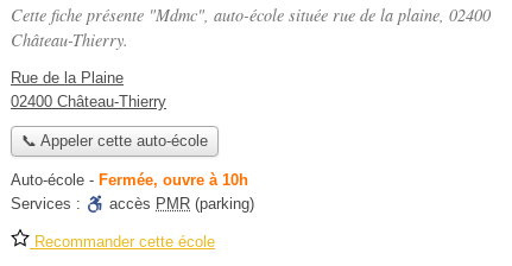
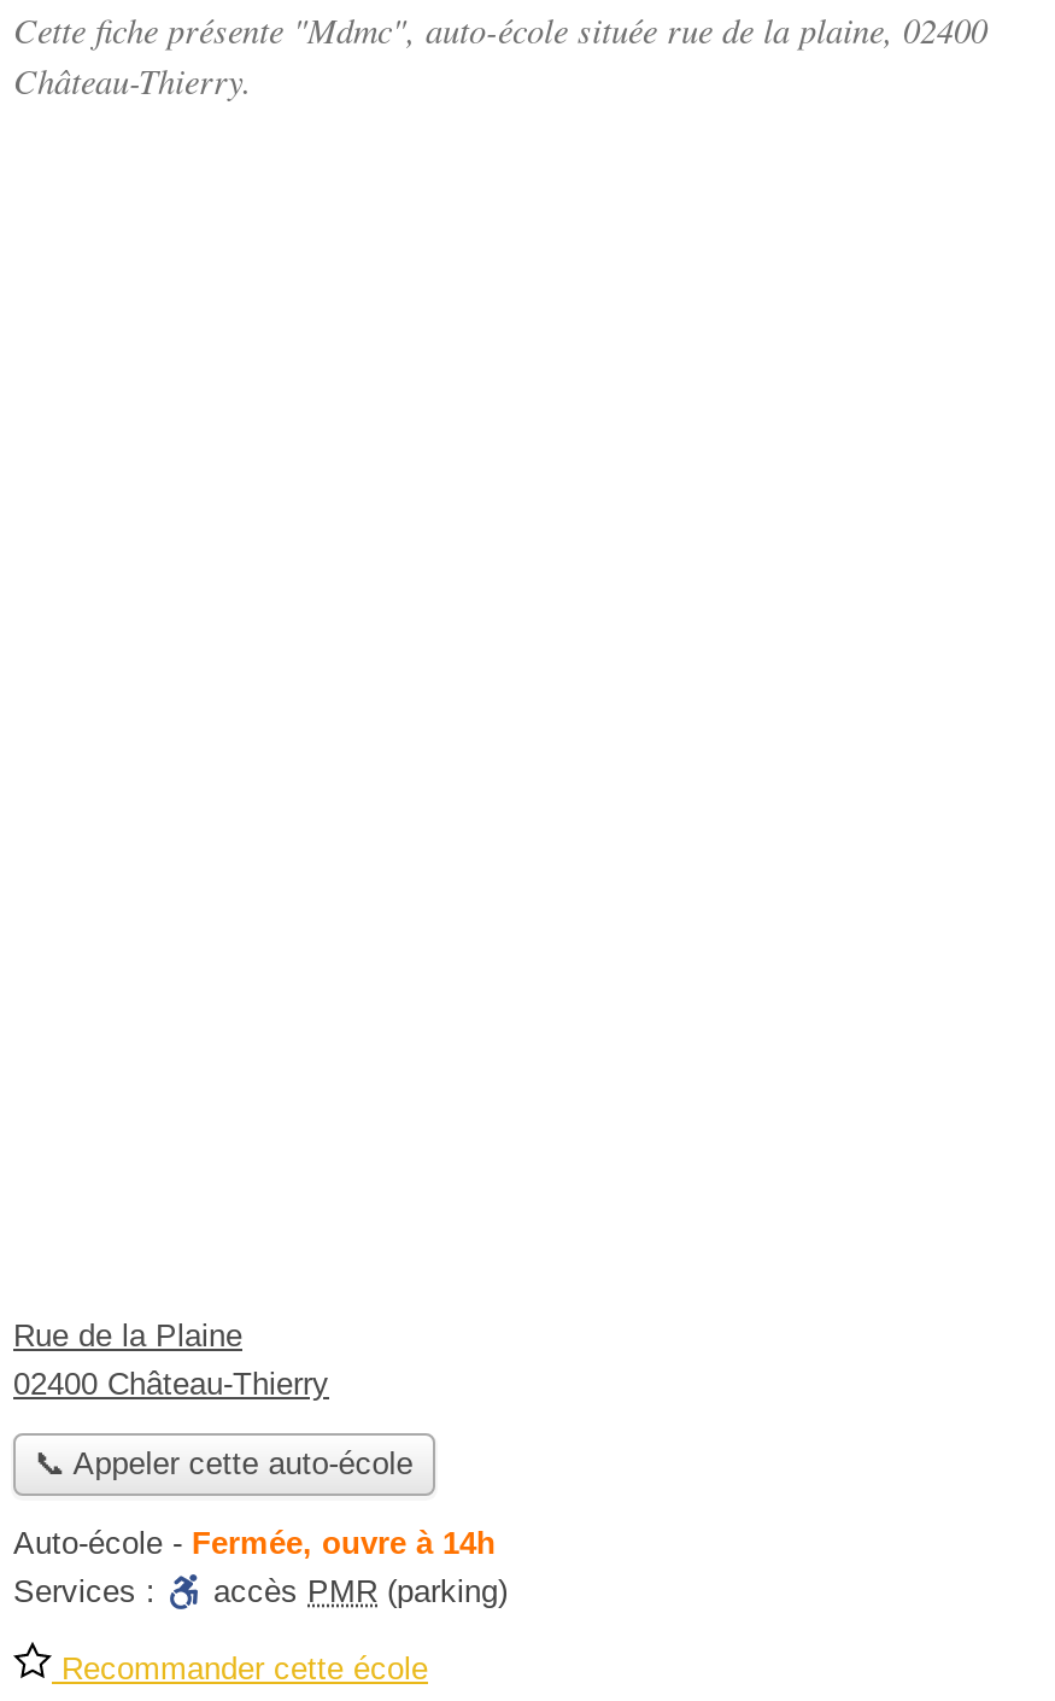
[11,171,248,189] Auto-école - Fermée, ouvre à 10h -> [13,1526,496,1562] Auto-école - Fermée, ouvre à 14h

